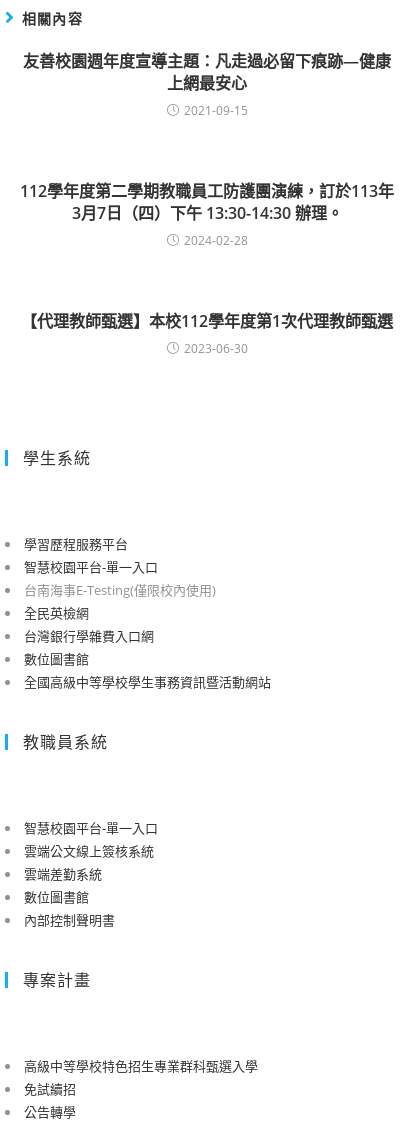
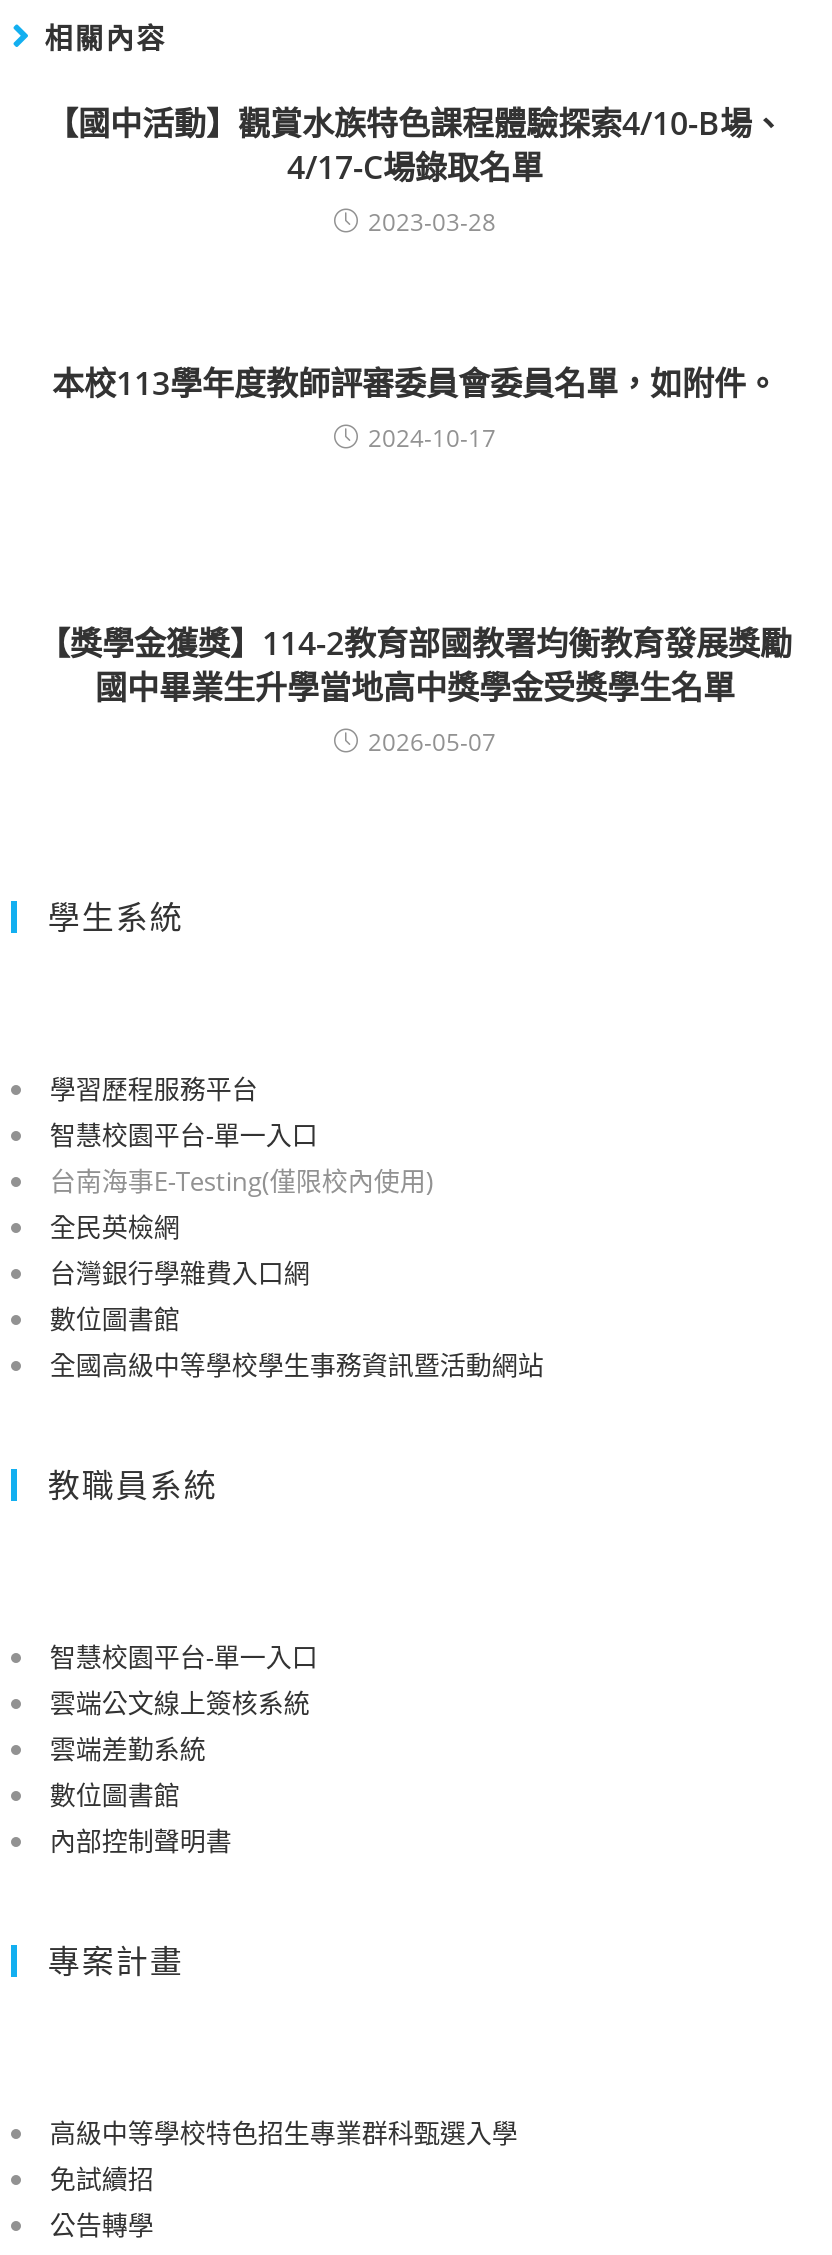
[23,50,391,119] 友善校園週年度宣導主題：凡走過必留下痕跡—健康 | 上網最安心 | 2021-09-15 -> [46,101,784,239] 【國中活動】觀賞水族特色課程體驗探索4/10-B場、 | 4/17-C場錄取名單 | 2023-03-28
[20,180,394,249] 112學年度第二學期教職員工防護團演練，訂於113年 | 3月7日（四）下午 13:30-14:30 辦理。 | 2024-02-28 -> [52,361,778,455] 本校113學年度教師評審委員會委員名單，如附件。 | 2024-10-17
[21,310,393,357] 【代理教師甄選】本校112學年度第1次代理教師甄選 | 2023-06-30 -> [38,621,792,759] 【獎學金獲獎】114-2教育部國教署均衡教育發展獎勵 | 國中畢業生升學當地高中獎學金受獎學生名單 | 2026-05-07

